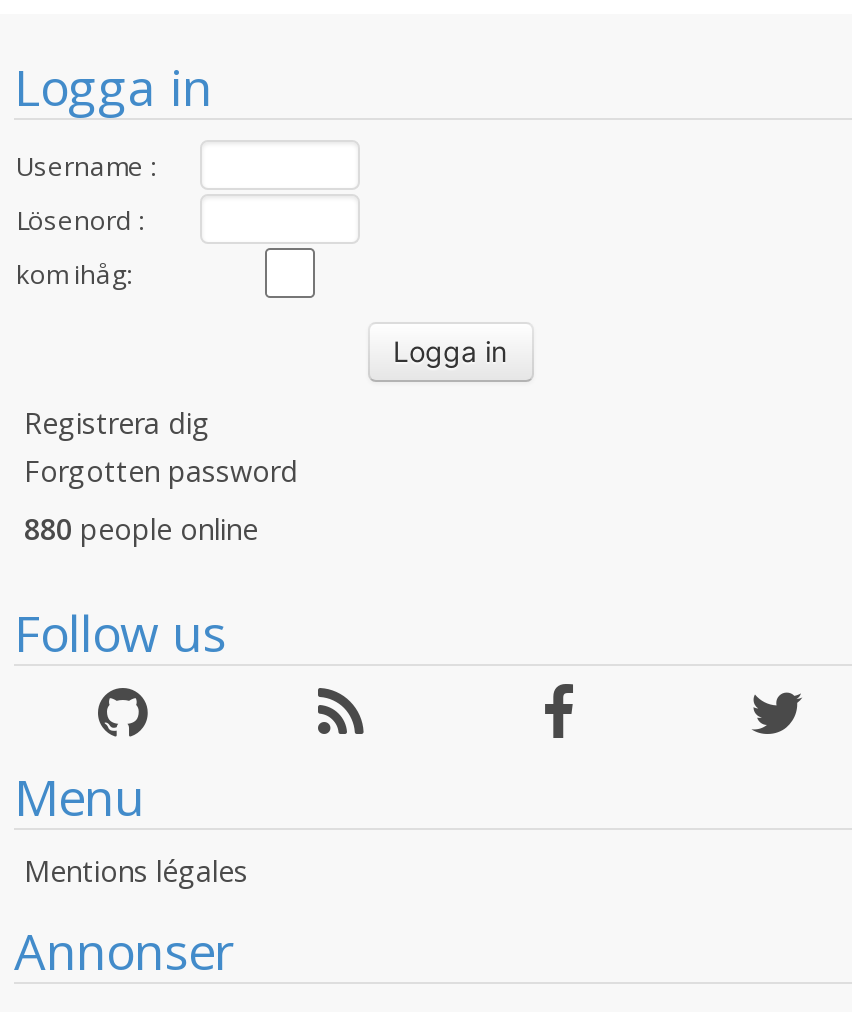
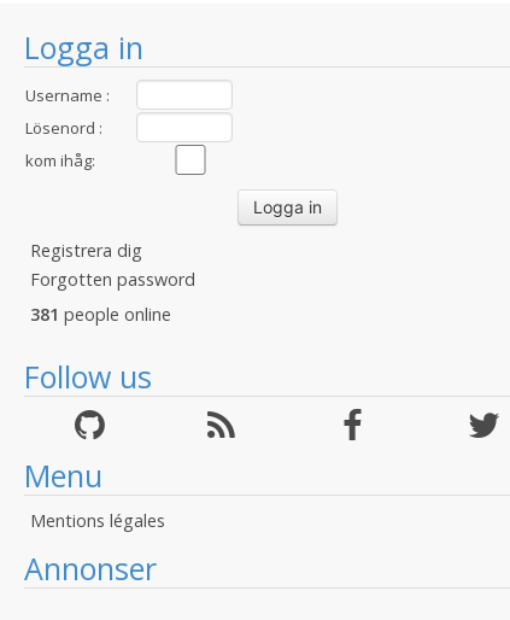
[24,510,258,548] 880 people online -> [30,303,171,326] 381 people online

